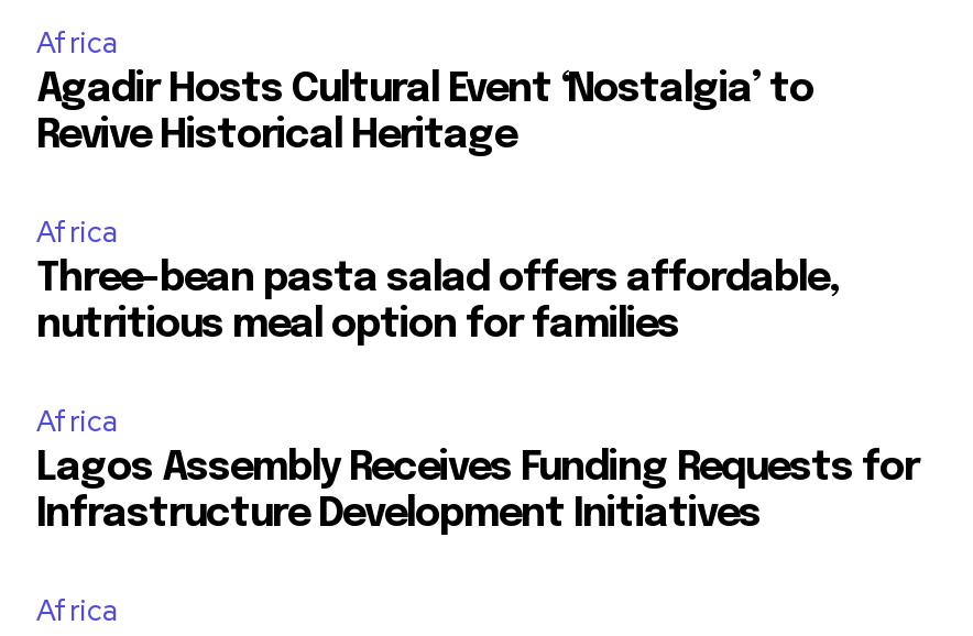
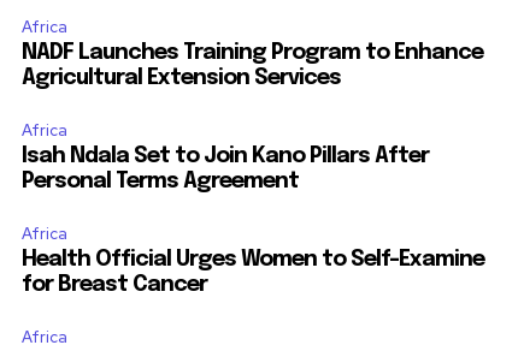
[36,72,813,157] Agadir Hosts Cultural Event ‘Nostalgia’ to | Revive Historical Heritage -> [22,43,483,90] NADF Launches Training Program to Enhance | Agricultural Extension Services
[36,261,838,347] Three-bean pasta salad offers affordable, | nutritious meal option for families -> [22,146,429,193] Isah Ndala Set to Join Kano Pillars After | Personal Terms Agreement
[36,450,919,536] Lagos Assembly Receives Funding Requests for | Infrastructure Development Initiatives -> [22,249,484,296] Health Official Urges Women to Self-Examine | for Breast Cancer

